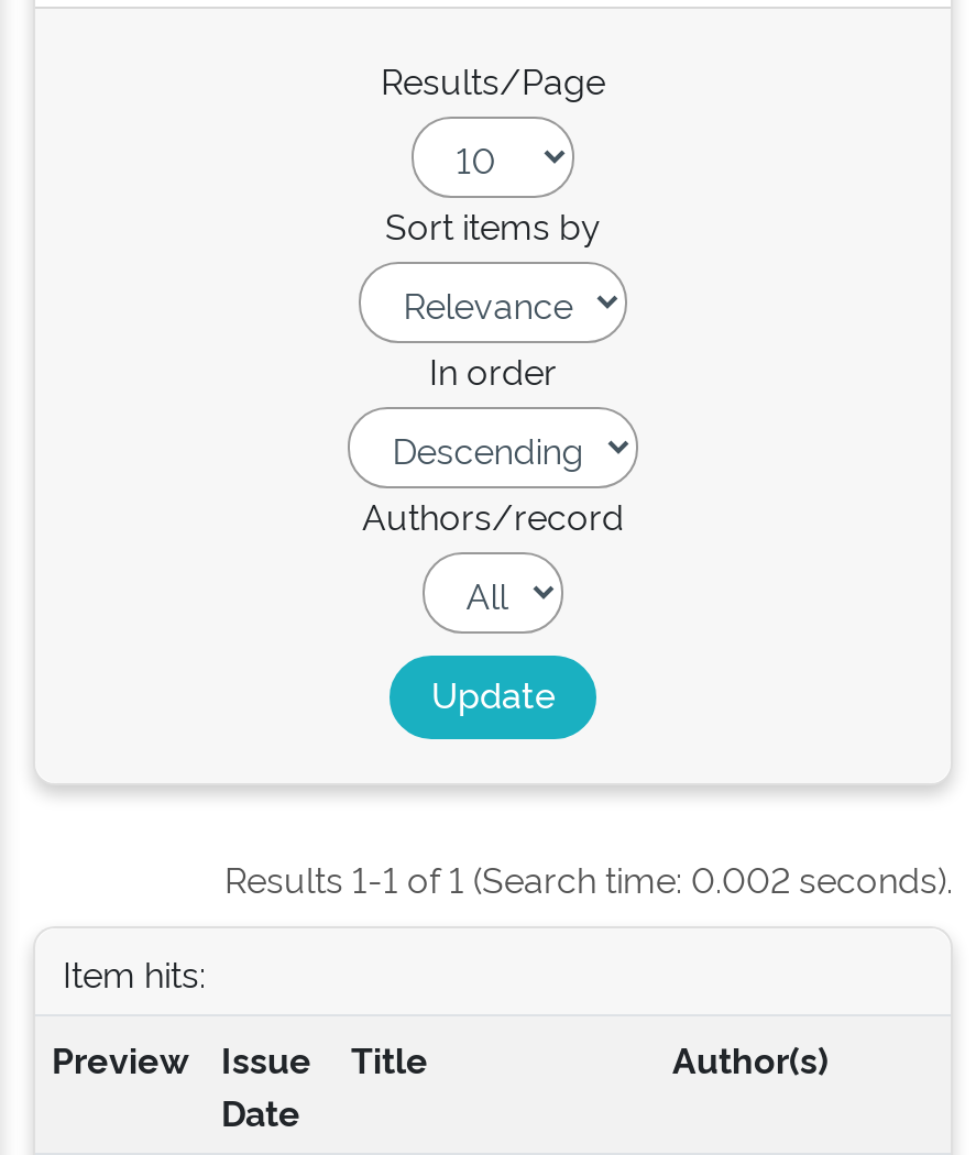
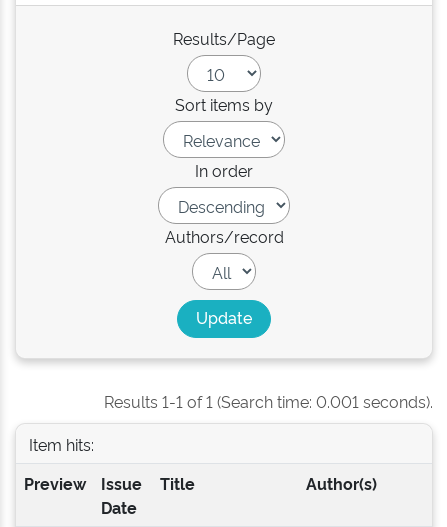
[224,854,953,902] Results 1-1 of 1 (Search time: 0.002 seconds). -> [104,390,433,412] Results 1-1 of 1 (Search time: 0.001 seconds).

